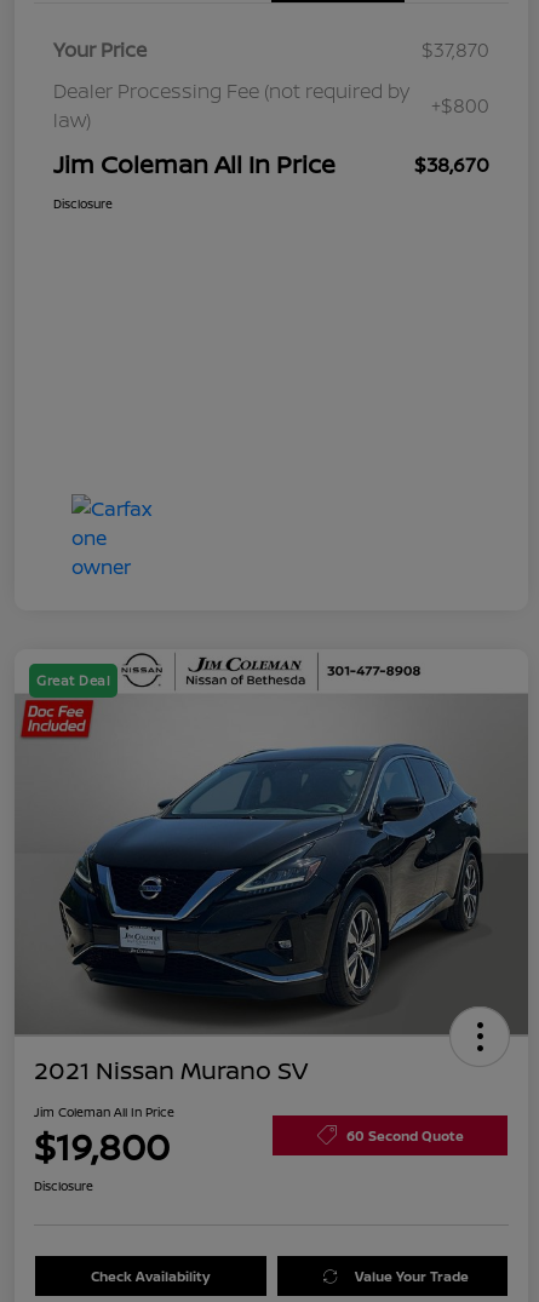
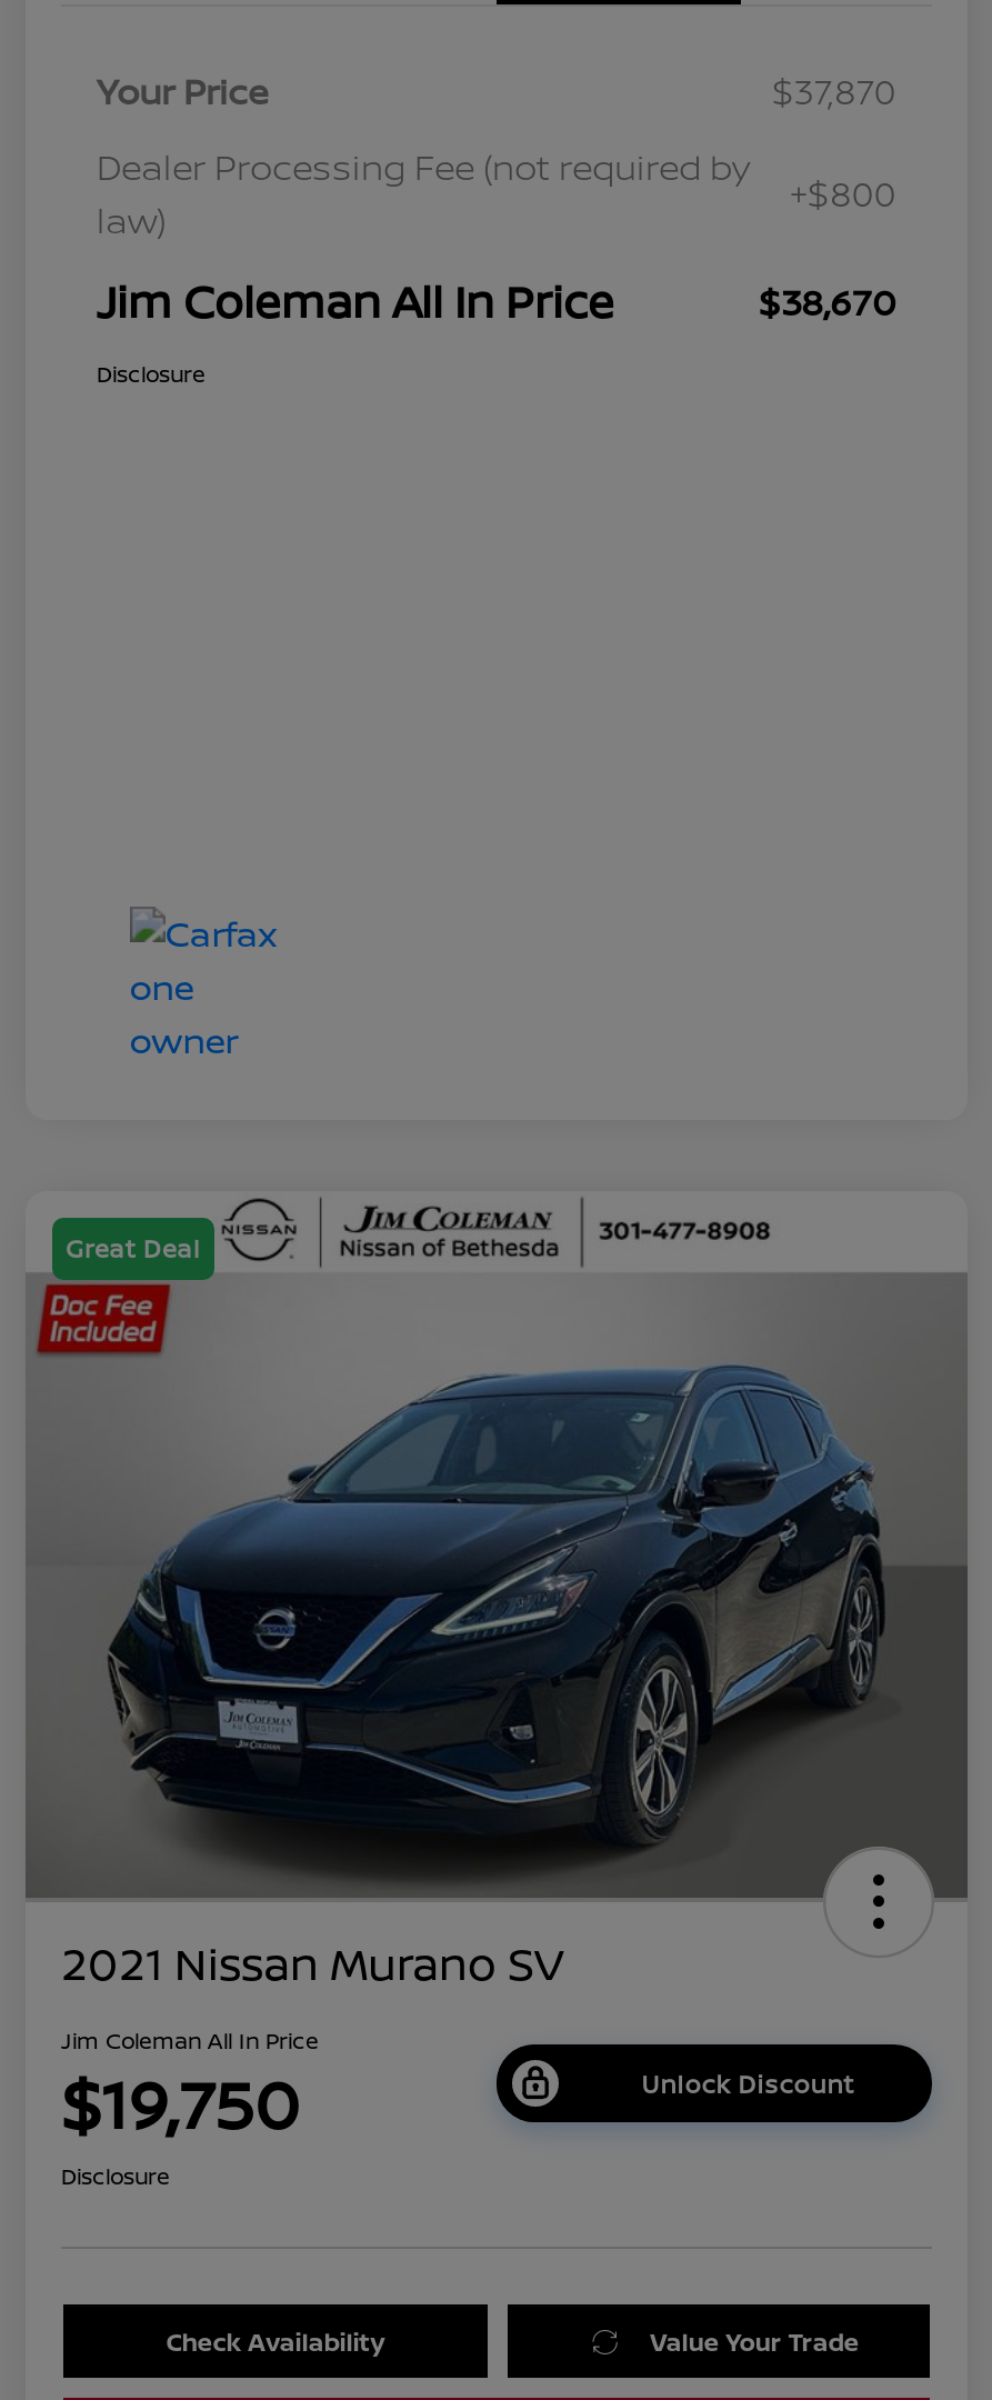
[34,1122,463,1171] $19,800 | 60 Second Quote -> [61,2058,854,2149] $19,750 | Unlock Discount

